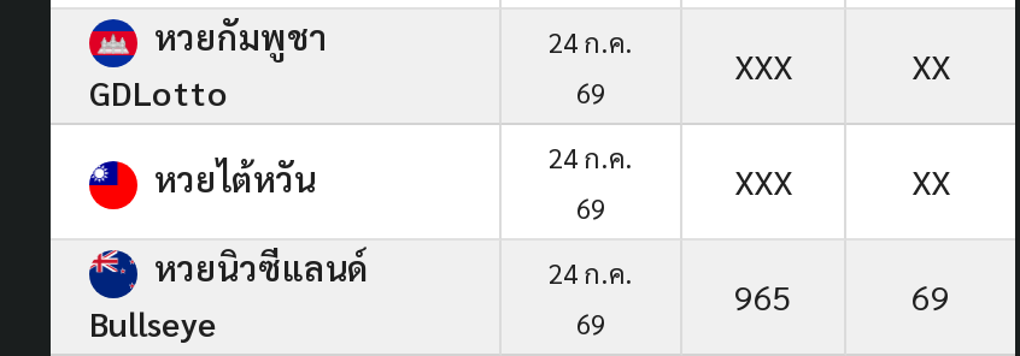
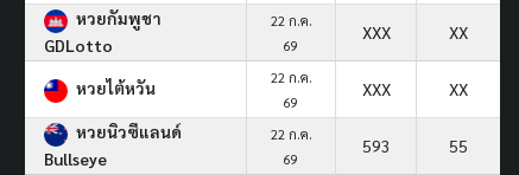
[549,24,633,60] 24 ก.ค. -> [270,12,312,29] 22 ก.ค.
[549,139,633,175] 24 ก.ค. -> [270,68,312,86] 22 ก.ค.
[549,254,633,291] 24 ก.ค. -> [270,125,312,143] 22 ก.ค.
[734,274,792,317] 965 -> [362,135,390,156] 593
[911,274,950,317] 69 -> [449,135,468,156] 55

